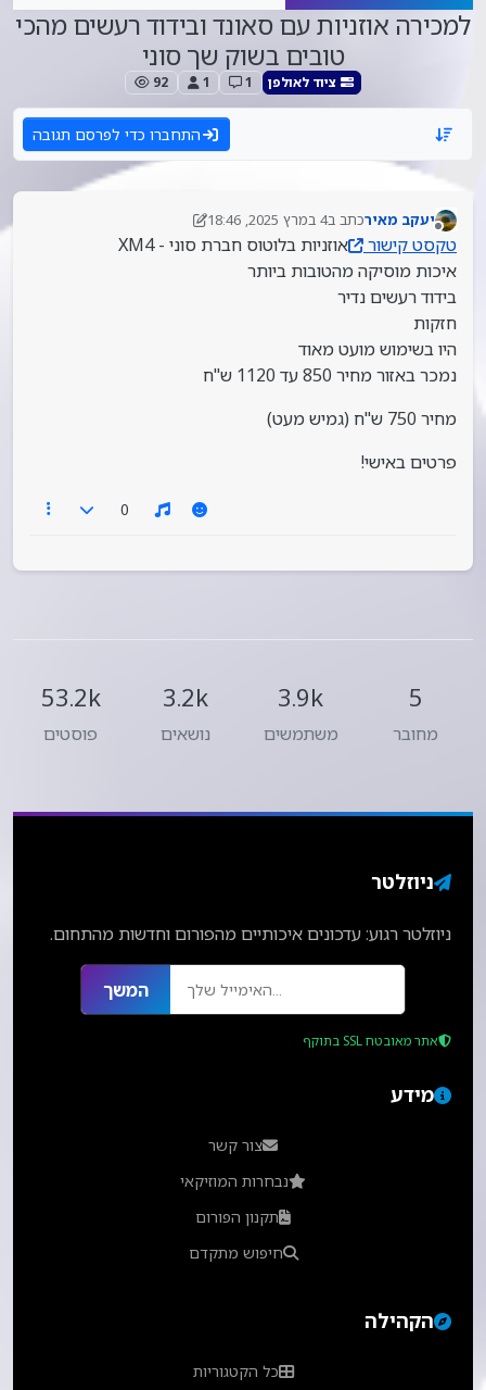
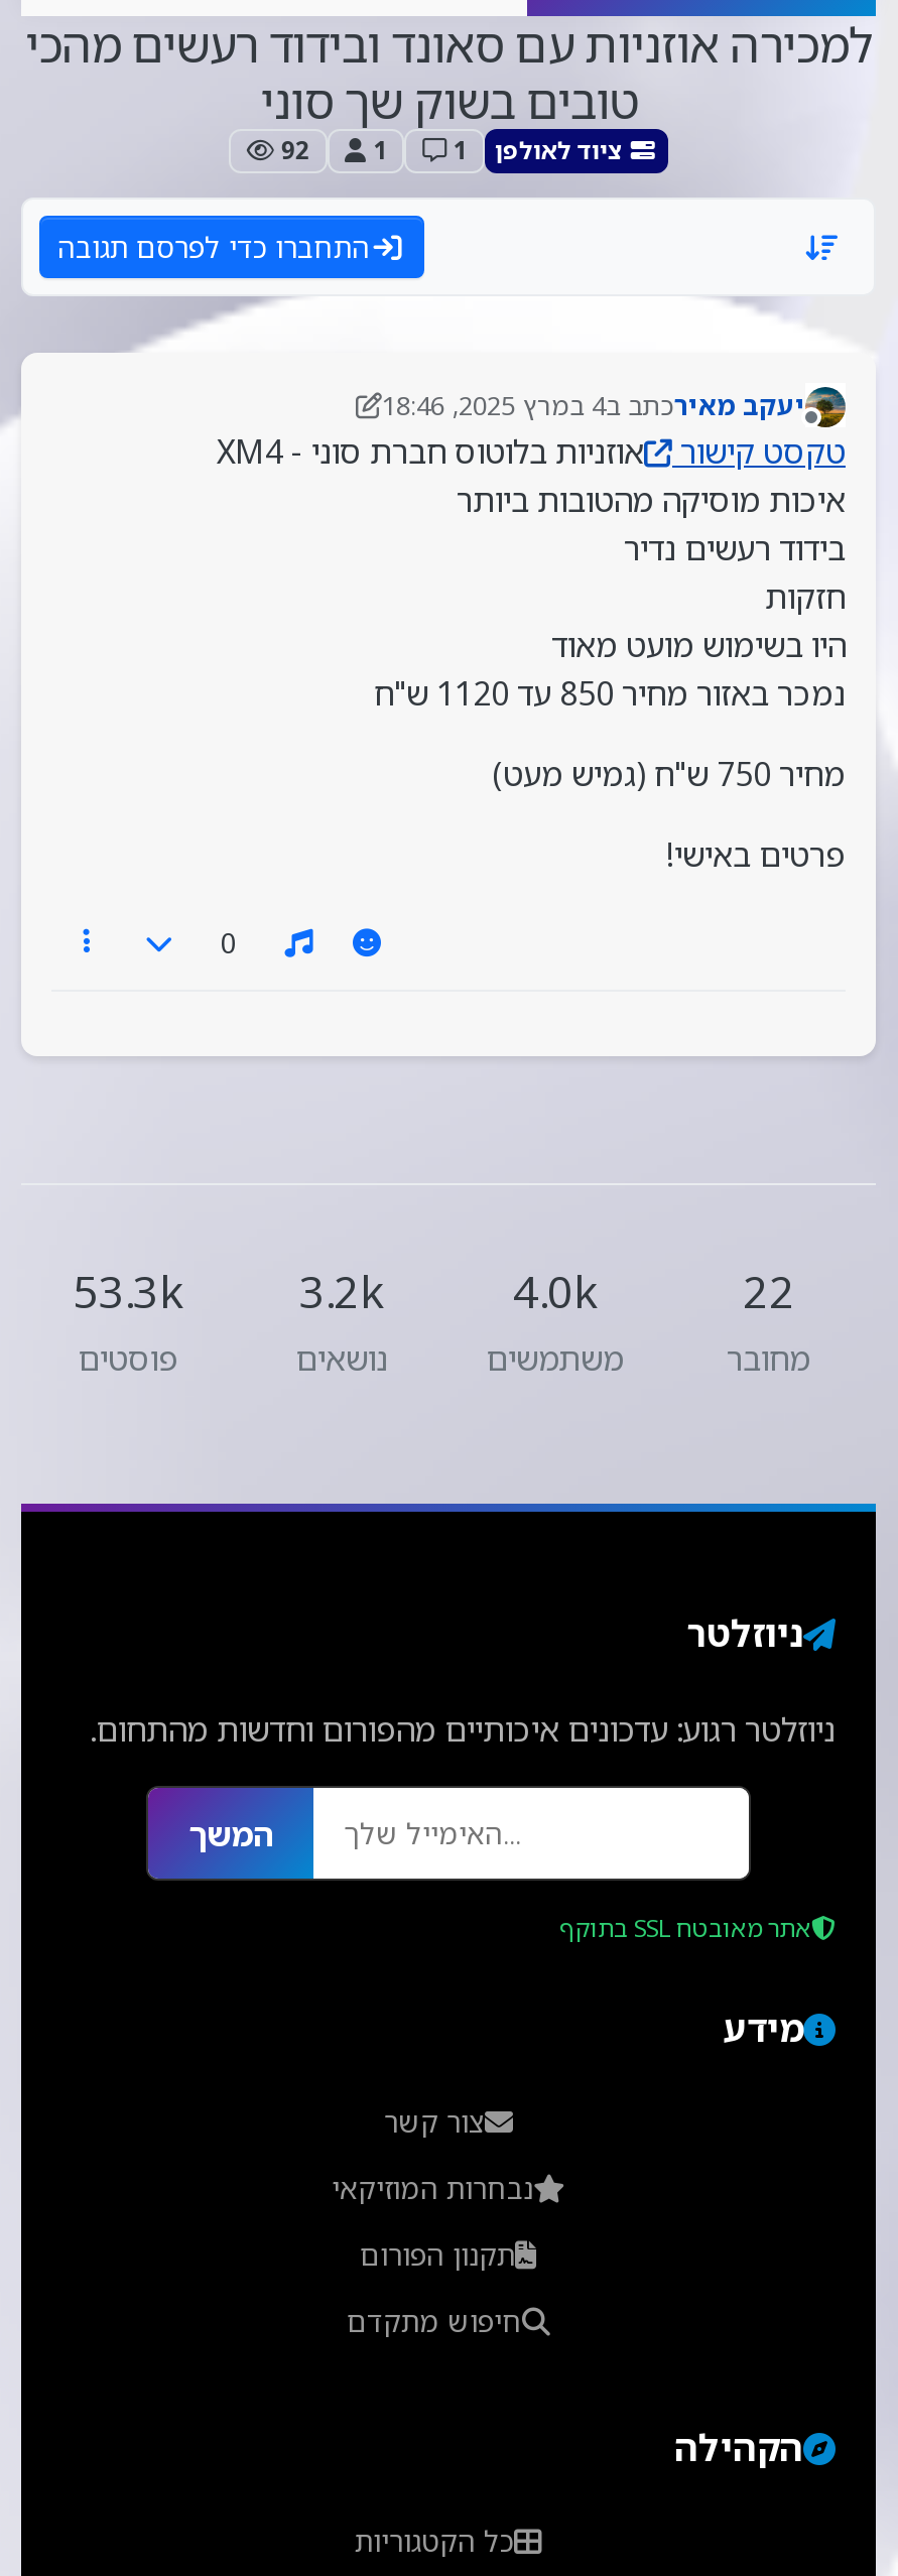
[41,681,208,713] 53.2k 3.2k -> [73,1262,384,1320] 53.3k 3.2k
[278,681,323,713] 3.9k -> [513,1262,598,1320] 4.0k
[408,681,423,713] 5 -> [743,1262,795,1320] 22

